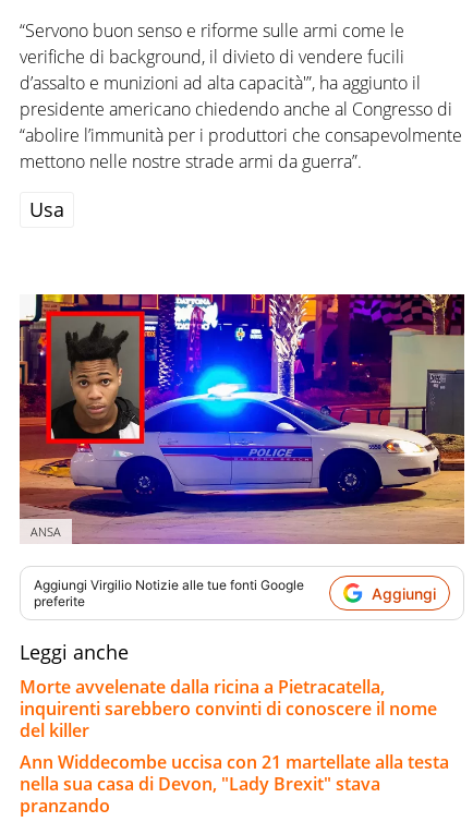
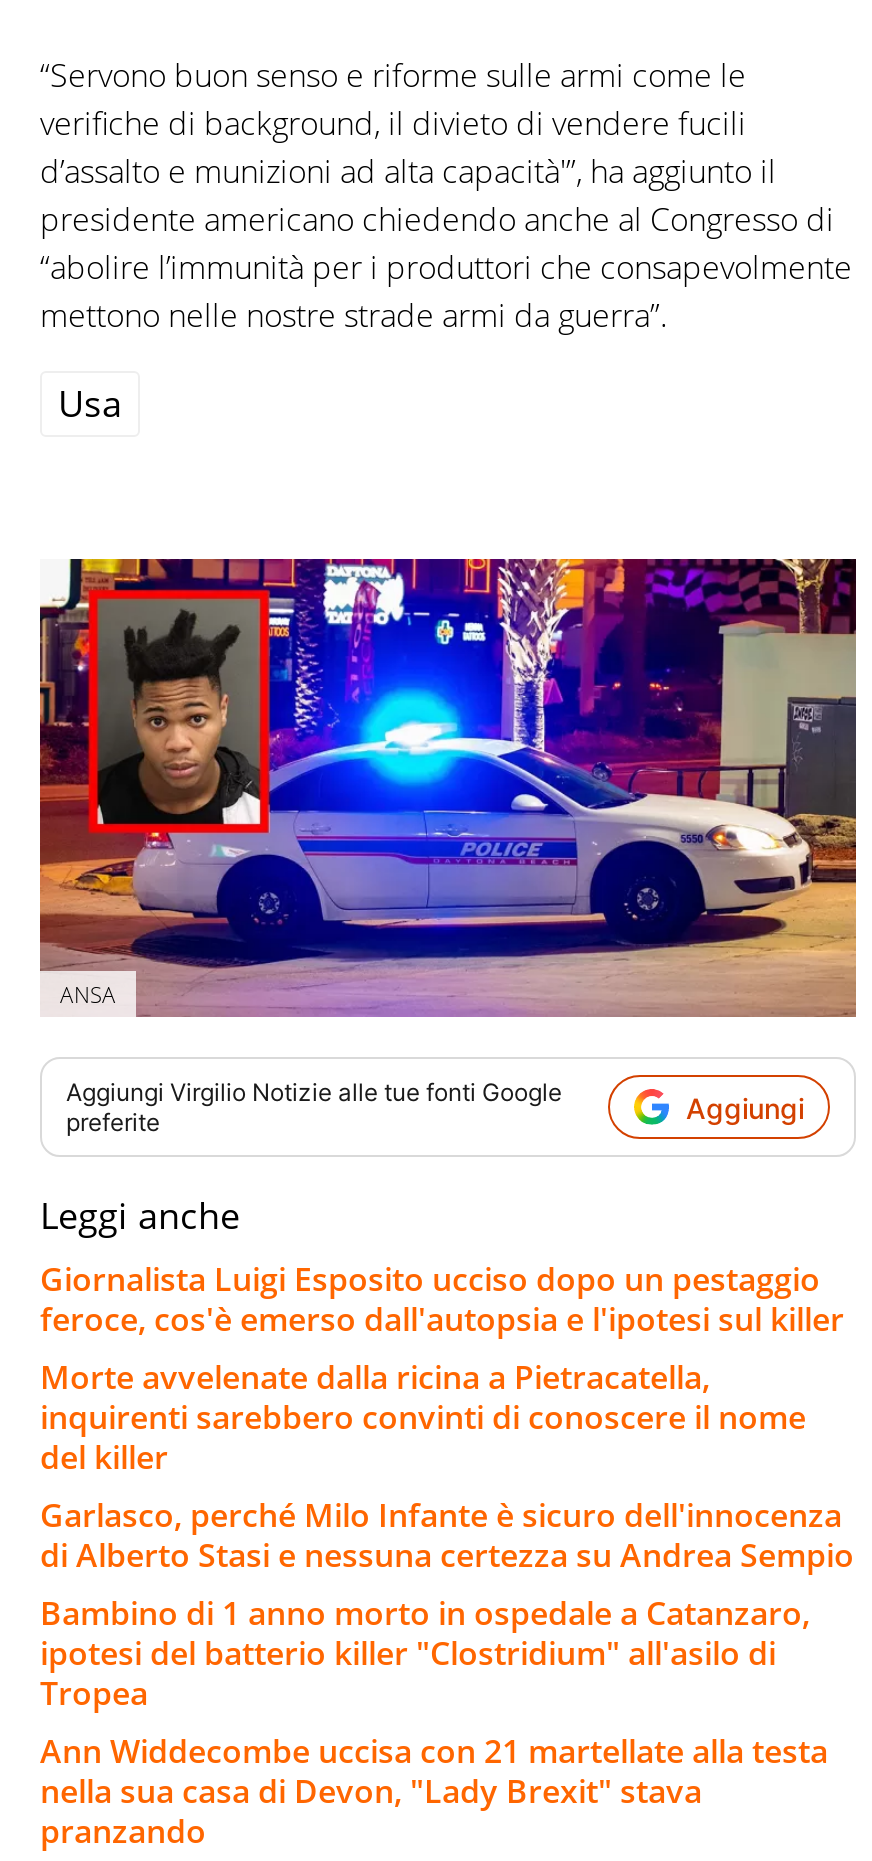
none -> [40,1258,844,1342] Giornalista Luigi Esposito ucciso dopo un pestaggio | feroce, cos'è emerso dall'autopsia e l'ipotesi sul killer
none -> [40,1494,854,1716] Garlasco, perché Milo Infante è sicuro dell'innocenza | di Alberto Stasi e nessuna certezza su Andrea Sempio | Bambino di 1 anno morto in ospedale a Catanzaro, | ipotesi del batterio killer "Clostridium" all'asilo di | Tropea

